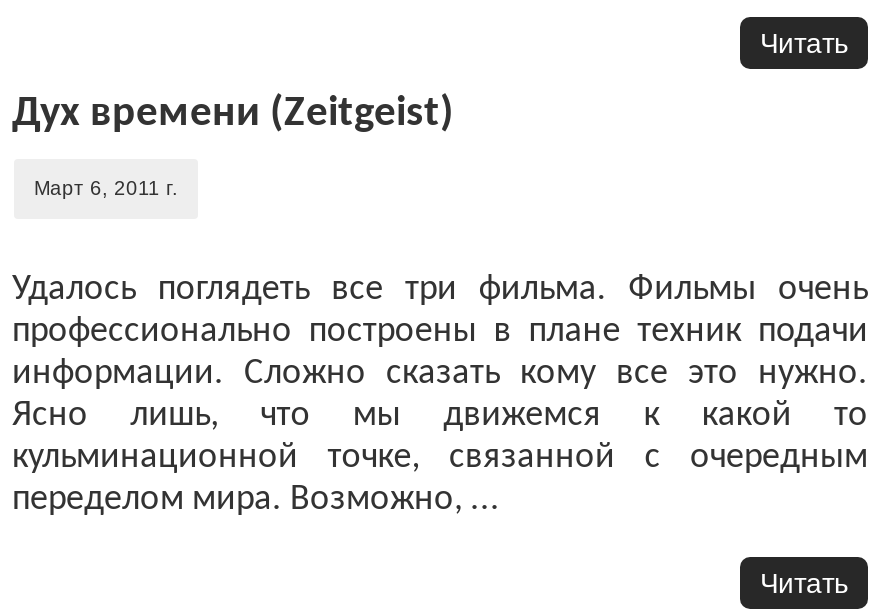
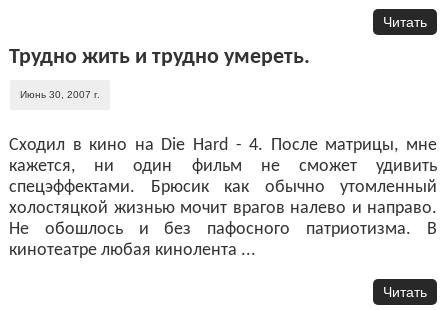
[12,94,454,136] Дух времени (Zeitgeist) -> [9,47,310,68] Трудно жить и трудно умереть.
[34,178,178,200] Март 6, 2011 г. -> [20,89,100,100] Июнь 30, 2007 г.
[12,272,868,520] Удалось поглядеть все три фильма. Фильмы очень | профессионально построены в плане техник подачи | информации. Сложно сказать кому все это нужно. | Ясно лишь, что мы движемся к какой то | кульминационной точке, связанной с очередным | переделом мира. Возможно, ... -> [9,136,437,260] Сходил в кино на Die Hard - 4. После матрицы, мне | кажется, ни один фильм не сможет удивить | спецэффектами. Брюсик как обычно утомленный | холостяцкой жизнью мочит врагов налево и направо. | Не обошлось и без пафосного патриотизма. В | кинотеатре любая кинолента ...

